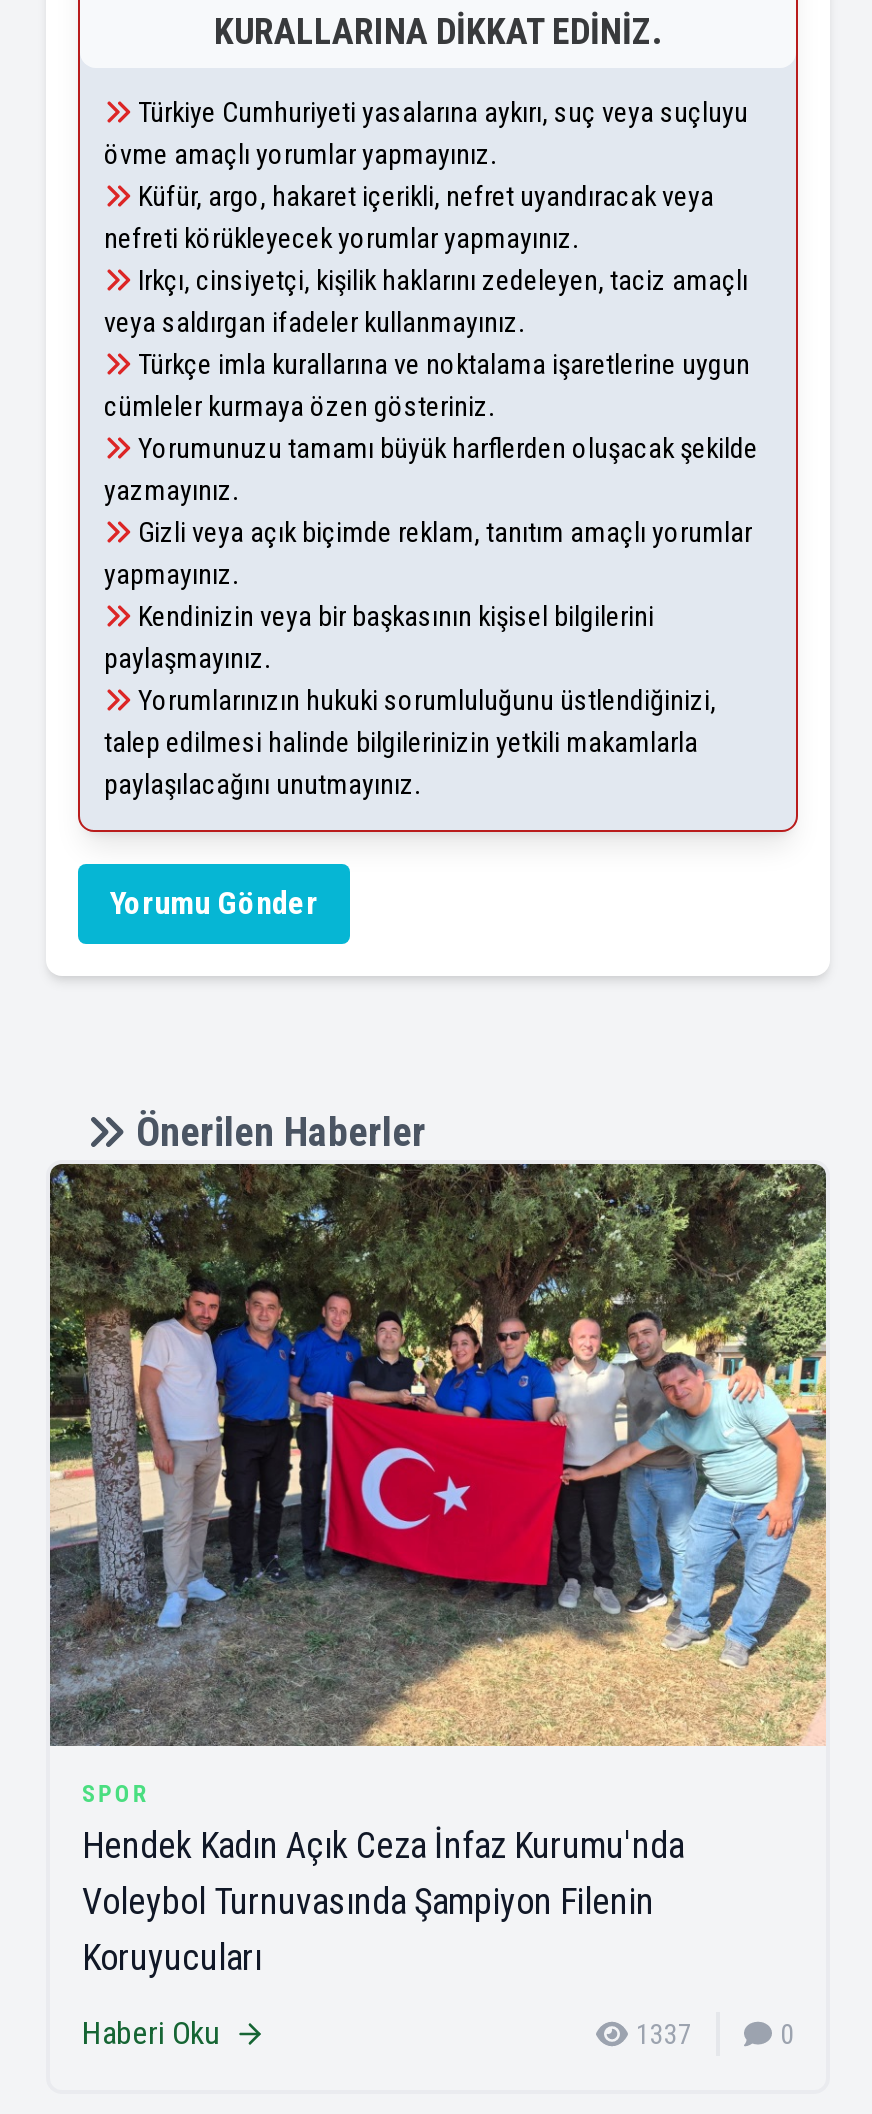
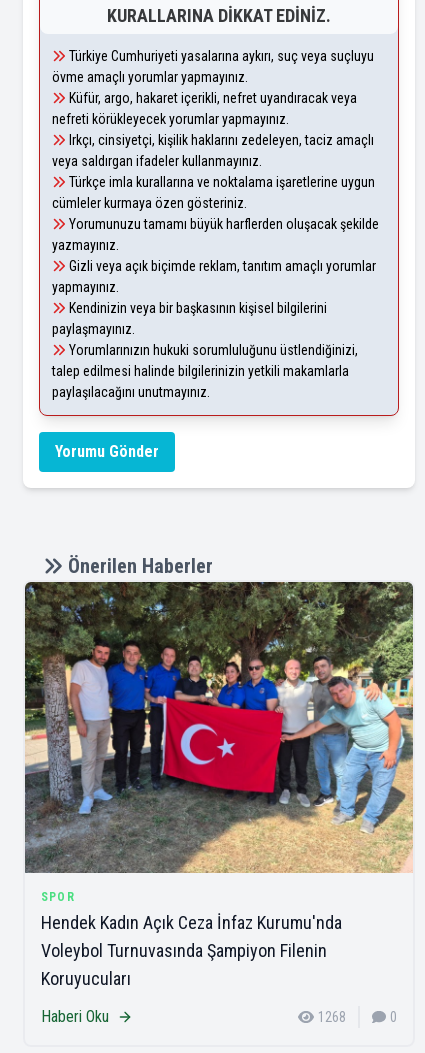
[636,2018,692,2050] 1337 -> [318,1009,346,1025] 1268

